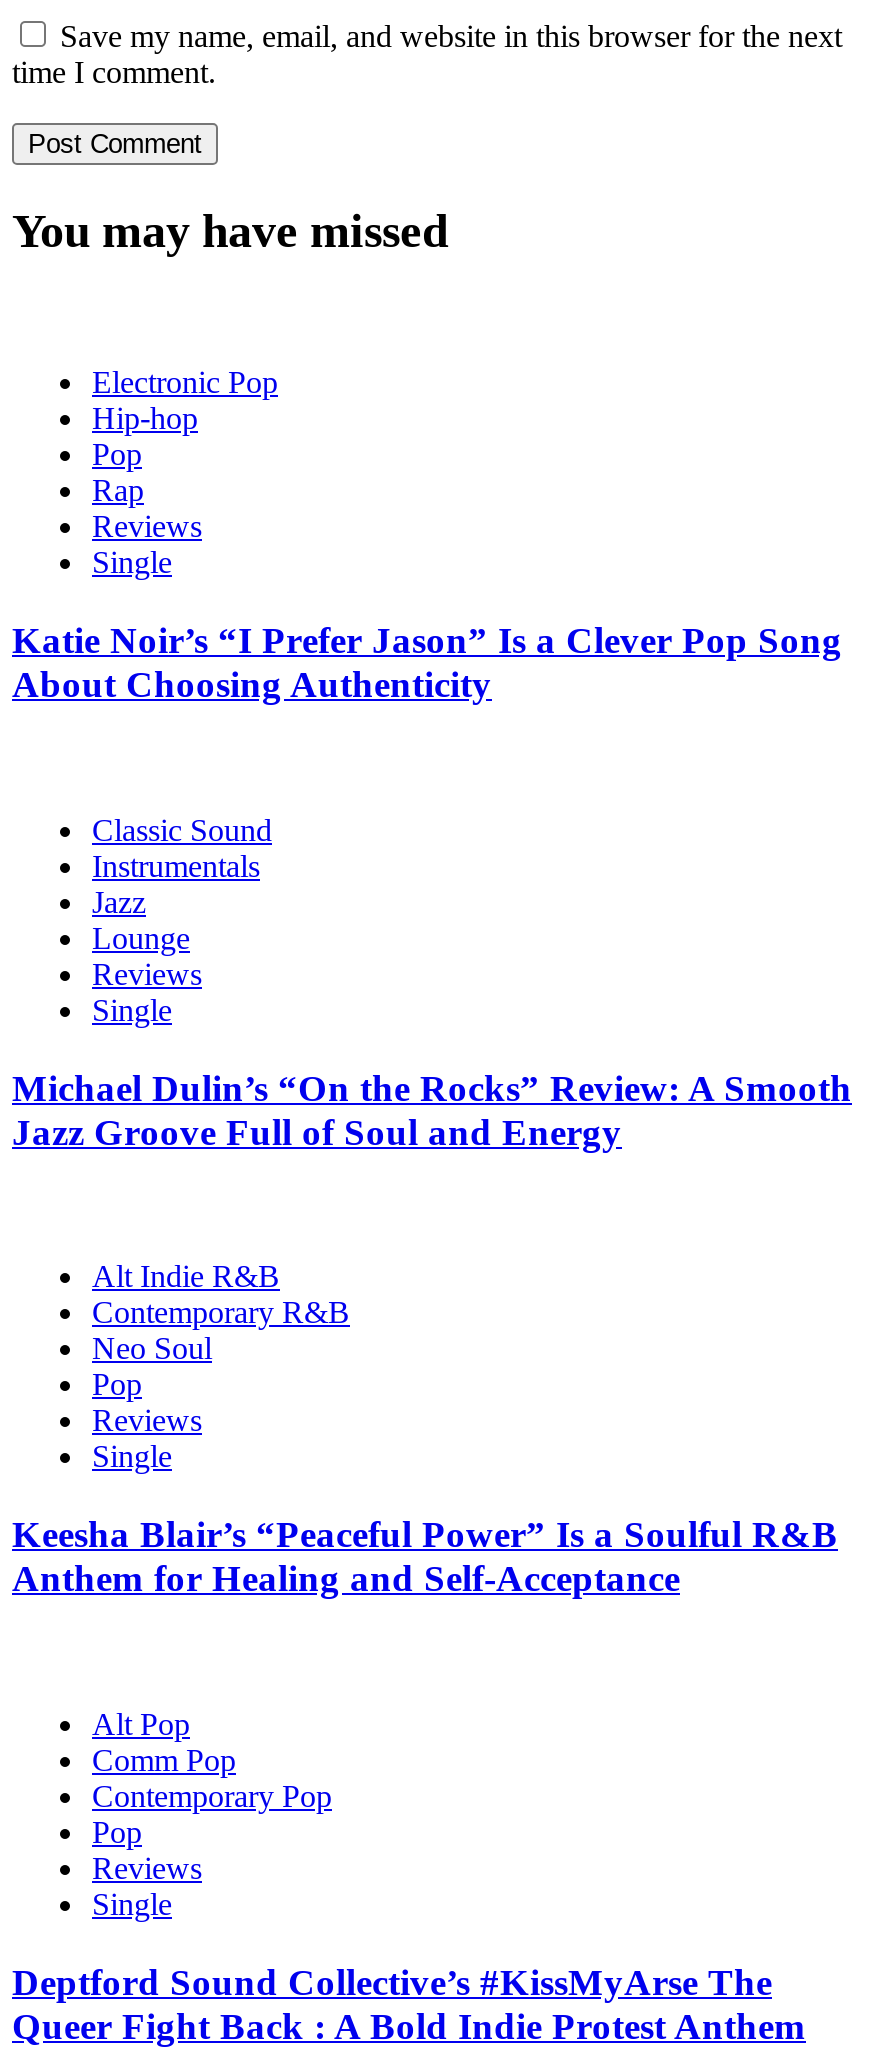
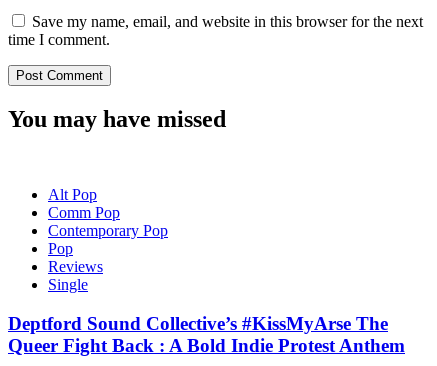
[12,366,842,705] Electronic Pop | Hip-hop | Pop | Rap | Reviews | Single | Katie Noir’s “I Prefer Jason” Is a Clever Pop Song | About Choosing Authenticity -> none
[12,813,852,1152] Classic Sound | Instrumentals | Jazz | Lounge | Reviews | Single | Michael Dulin’s “On the Rocks” Review: A Smooth | Jazz Groove Full of Soul and Energy -> none
[12,1260,838,1599] Alt Indie R&B | Contemporary R&B | Neo Soul | Pop | Reviews | Single | Keesha Blair’s “Peaceful Power” Is a Soulful R&B | Anthem for Healing and Self-Acceptance -> none

